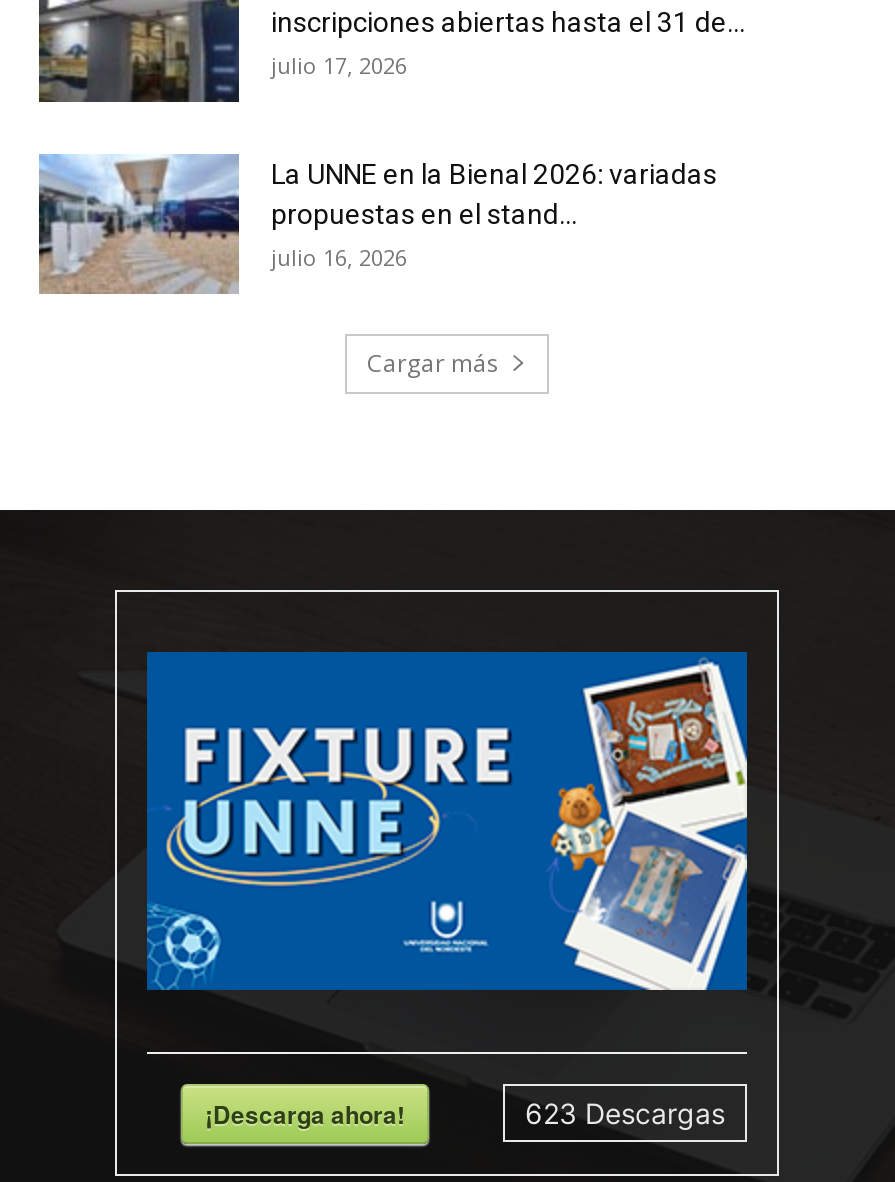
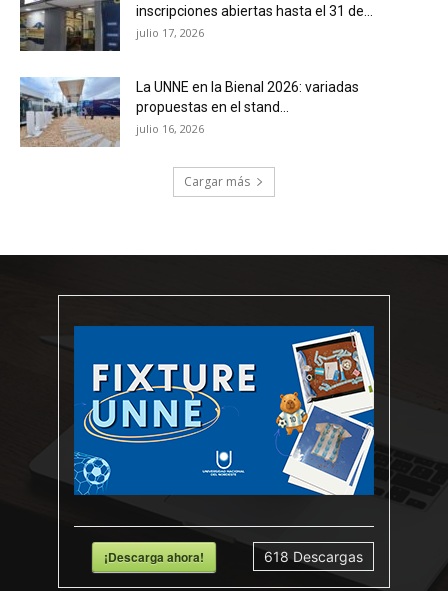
[525,1097,725,1131] 623 Descargas -> [264,548,363,565] 618 Descargas

